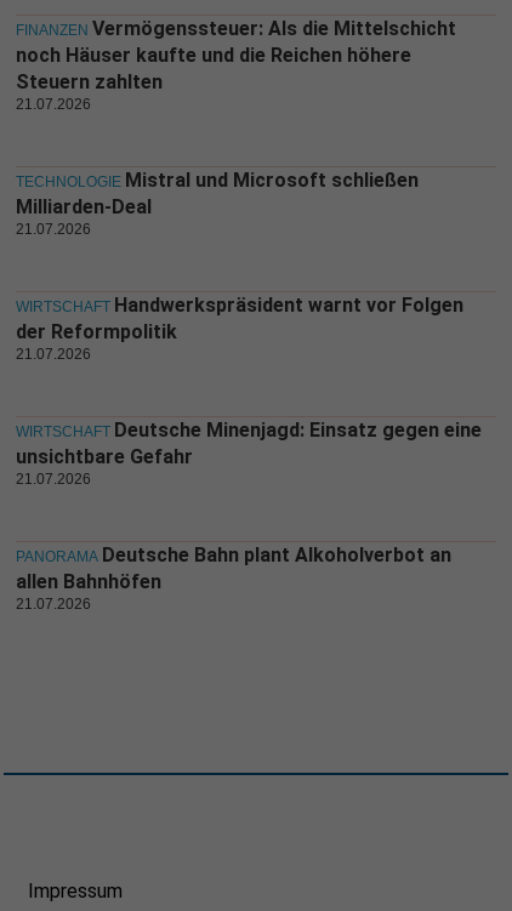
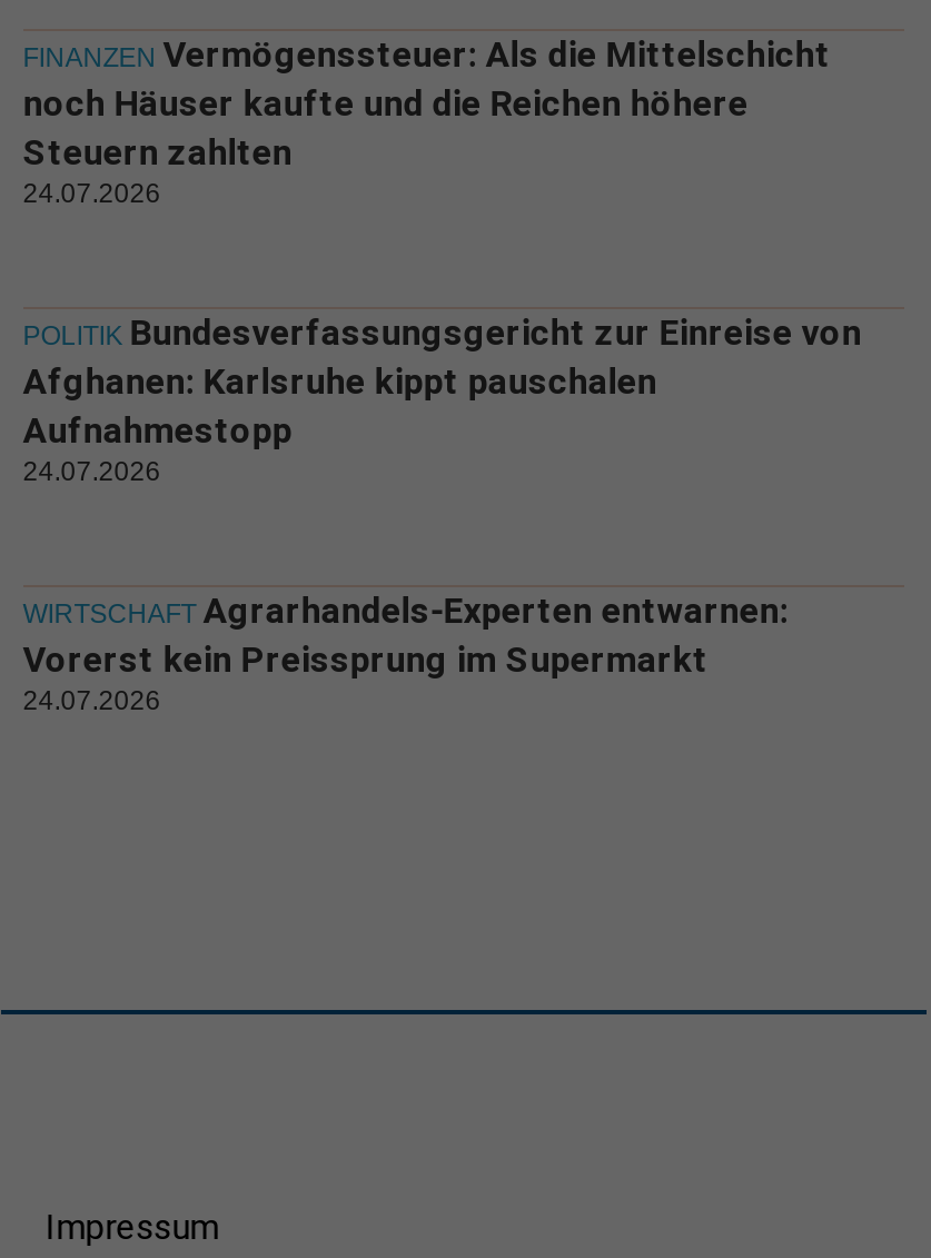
[15,96,481,613] 21.07.2026 | TECHNOLOGIE Mistral und Microsoft schließen | Milliarden-Deal | 21.07.2026 | WIRTSCHAFT Handwerkspräsident warnt vor Folgen | der Reformpolitik | 21.07.2026 | WIRTSCHAFT Deutsche Minenjagd: Einsatz gegen eine | unsichtbare Gefahr | 21.07.2026 | PANORAMA Deutsche Bahn plant Alkoholverbot an | allen Bahnhöfen | 21.07.2026 -> [23,178,861,717] 24.07.2026 | POLITIK Bundesverfassungsgericht zur Einreise von | Afghanen: Karlsruhe kippt pauschalen | Aufnahmestopp | 24.07.2026 | WIRTSCHAFT Agrarhandels-Experten entwarnen: | Vorerst kein Preissprung im Supermarkt | 24.07.2026

